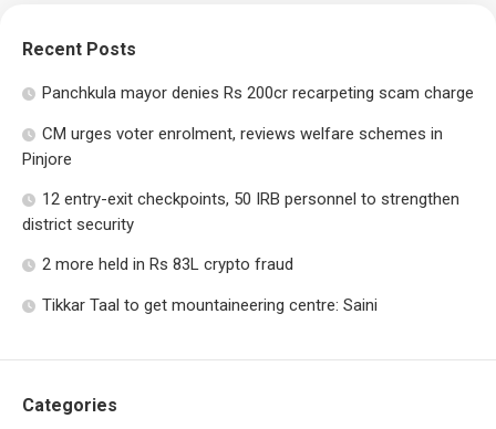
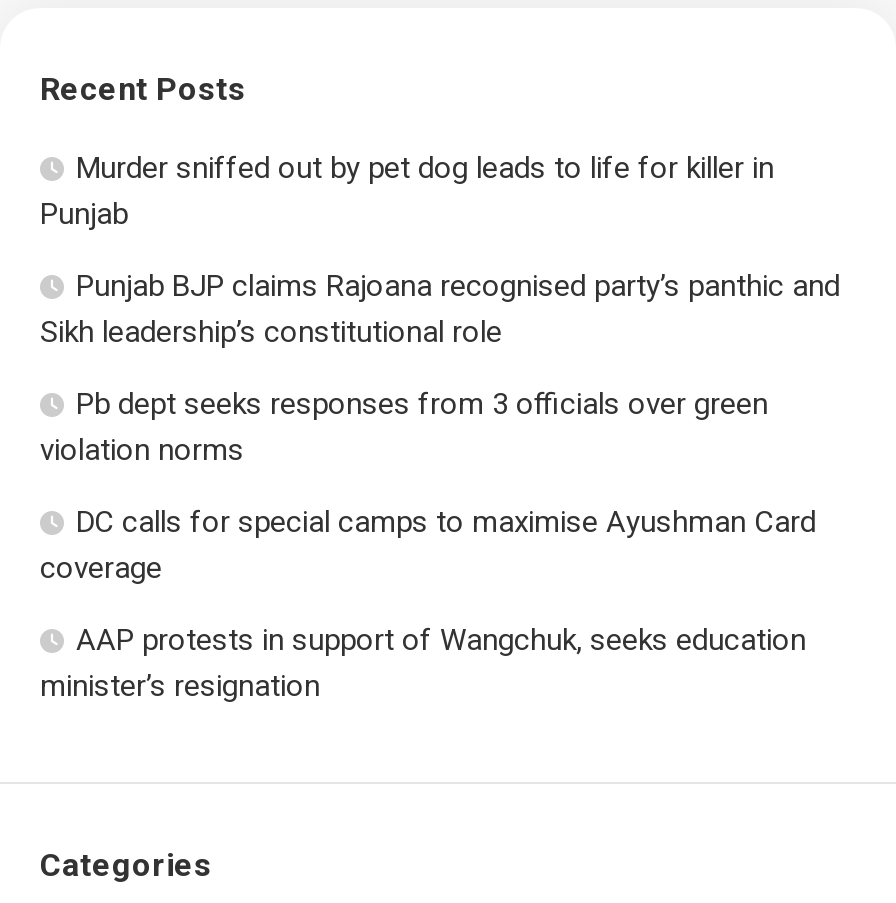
[42,83,474,103] Panchkula mayor denies Rs 200cr recarpeting scam charge -> [40,151,774,233] Murder sniffed out by pet dog leads to life for killer in | Punjab
[22,124,443,169] CM urges voter enrolment, reviews welfare schemes in | Pinjore -> [40,269,840,351] Punjab BJP claims Rajoana recognised party’s panthic and | Sikh leadership’s constitutional role
[22,189,459,234] 12 entry-exit checkpoints, 50 IRB personnel to strengthen | district security -> [40,387,768,469] Pb dept seeks responses from 3 officials over green | violation norms
[42,254,293,274] 2 more held in Rs 83L crypto fraud -> [40,505,816,587] DC calls for special camps to maximise Ayushman Card | coverage
[42,295,378,315] Tikkar Taal to get mountaineering centre: Saini -> [40,623,806,705] AAP protests in support of Wangchuk, seeks education | minister’s resignation

